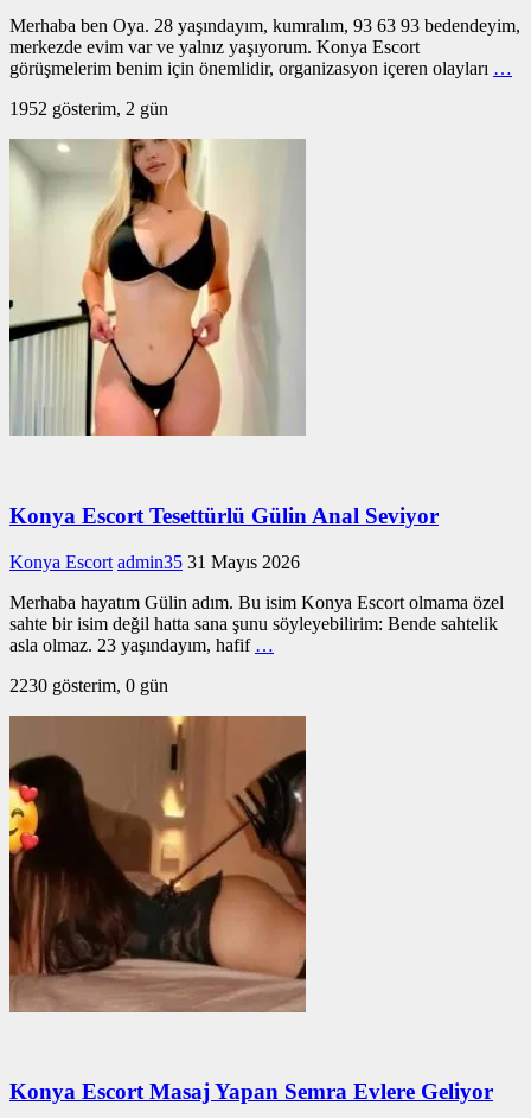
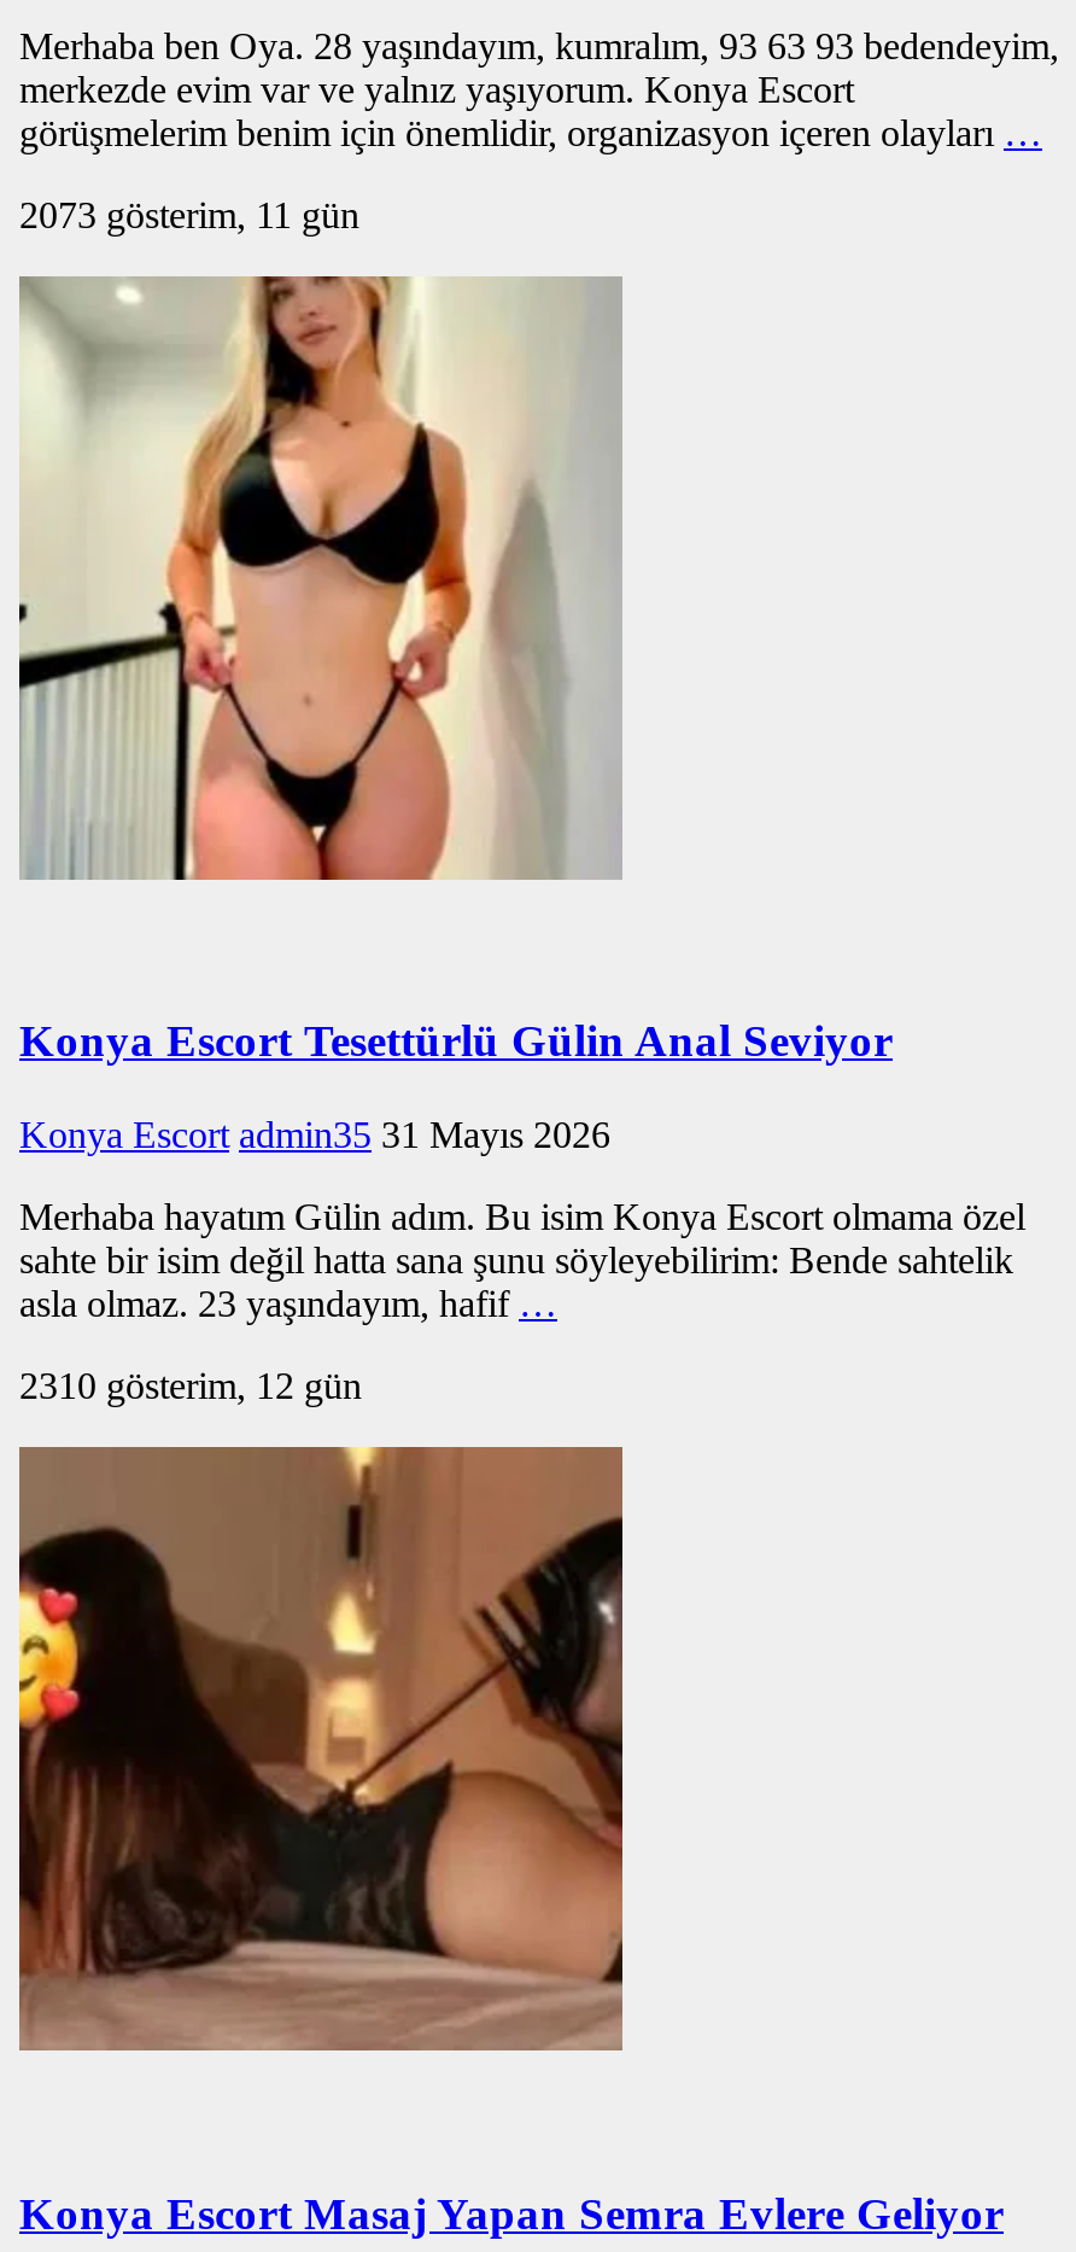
[9,99,168,119] 1952 gösterim, 2 gün -> [19,193,359,234] 2073 gösterim, 11 gün
[9,675,168,695] 2230 gösterim, 0 gün -> [19,1365,362,1406] 2310 gösterim, 12 gün

